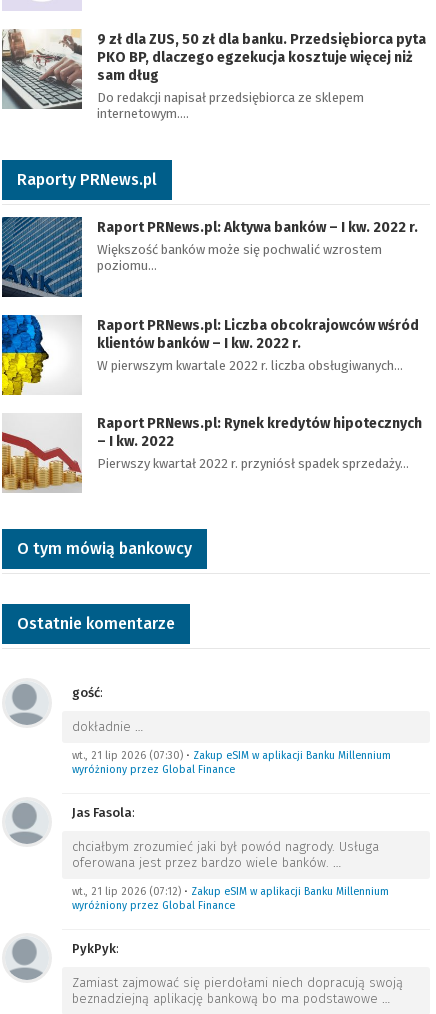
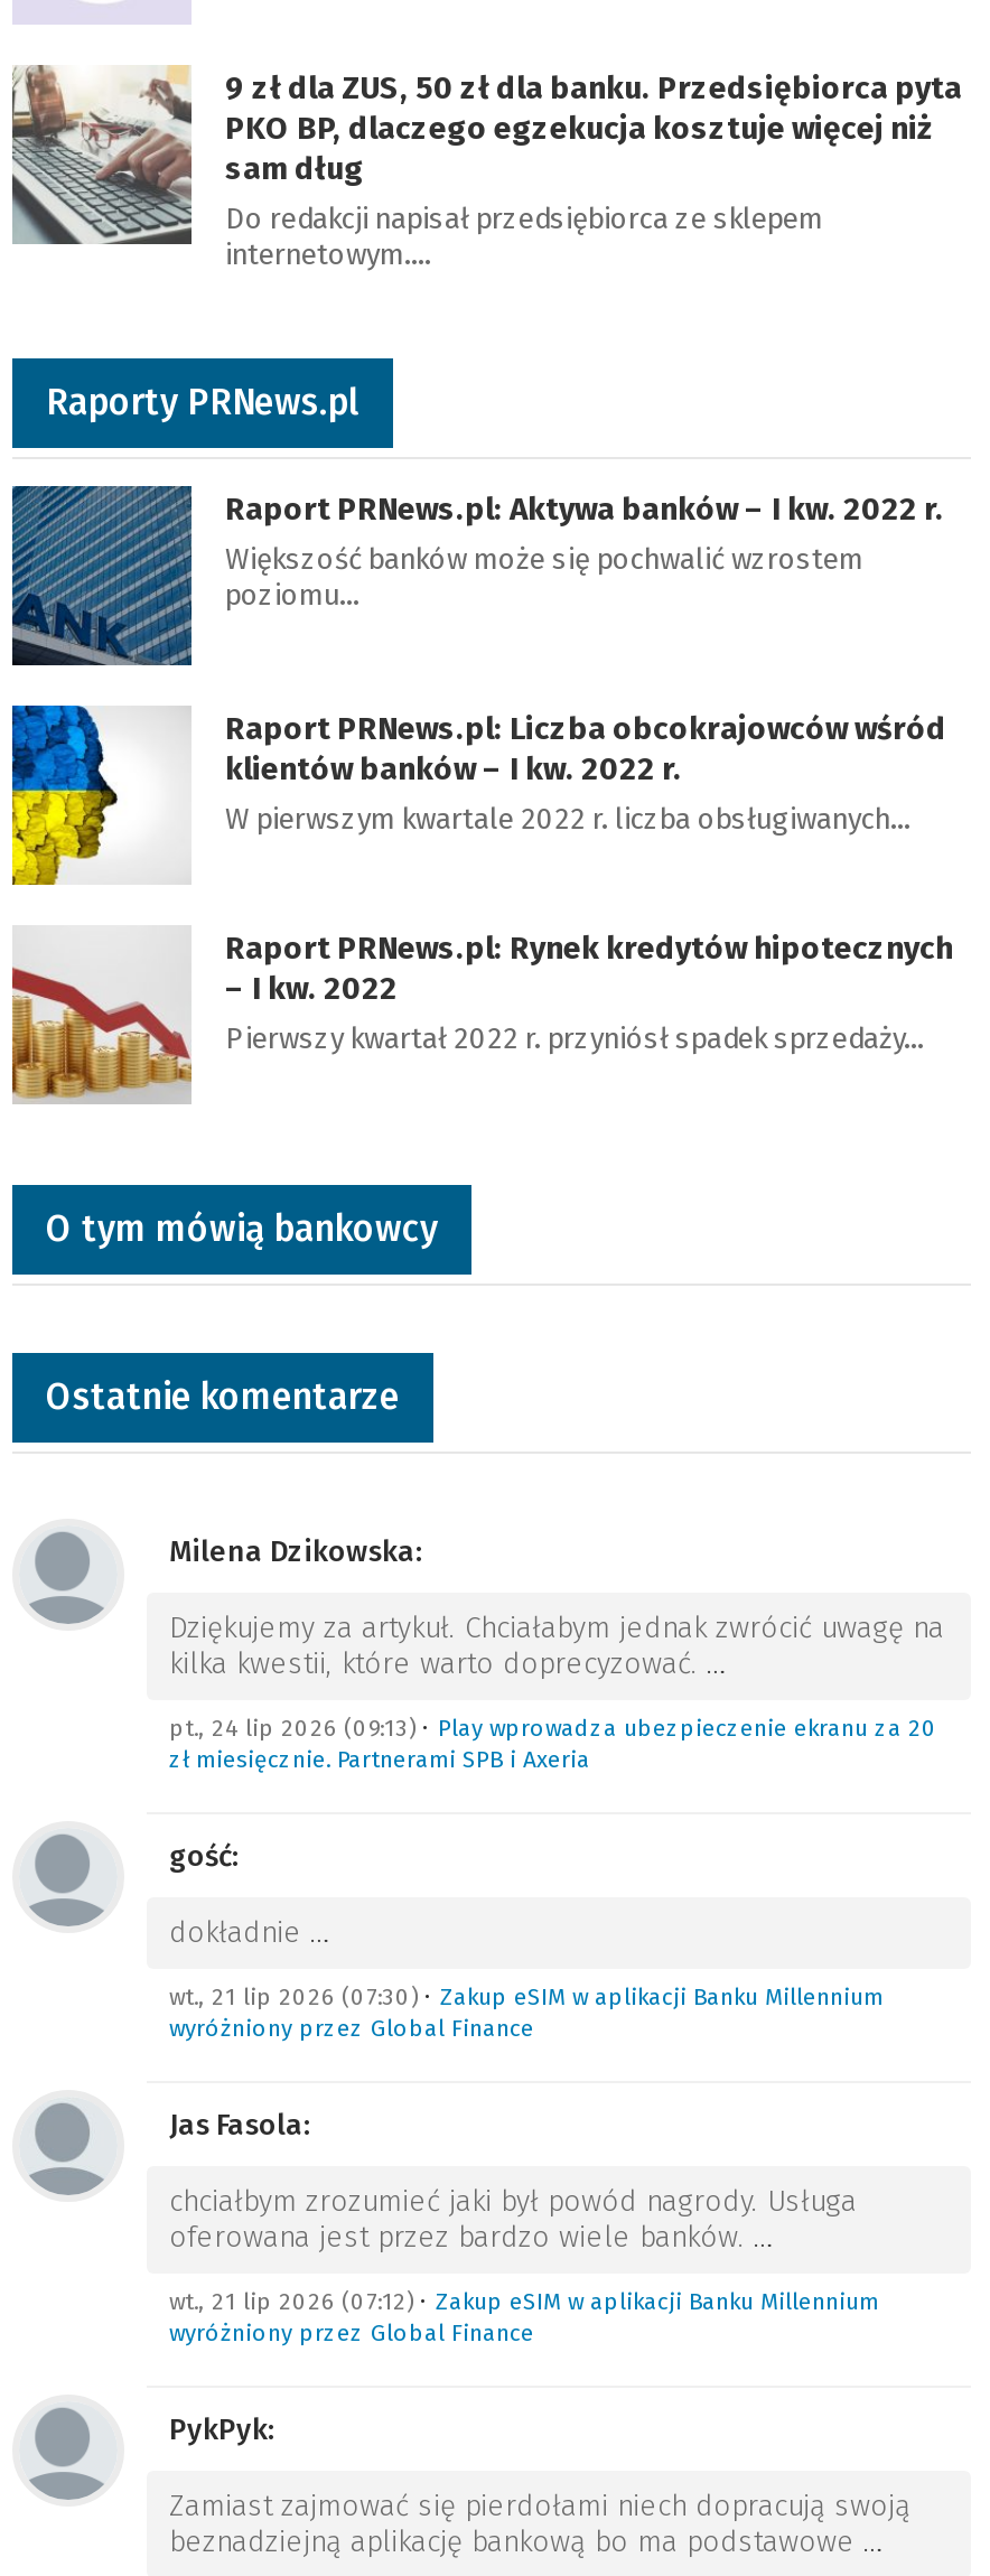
none -> [169,1534,944,1774] Milena Dzikowska: | Dziękujemy za artykuł. Chciałabym jednak zwrócić uwagę na | kilka kwestii, które warto doprecyzować. … | pt., 24 lip 2026 (09:13) • Play wprowadza ubezpieczenie ekranu za 20 | zł miesięcznie. Partnerami SPB i Axeria

